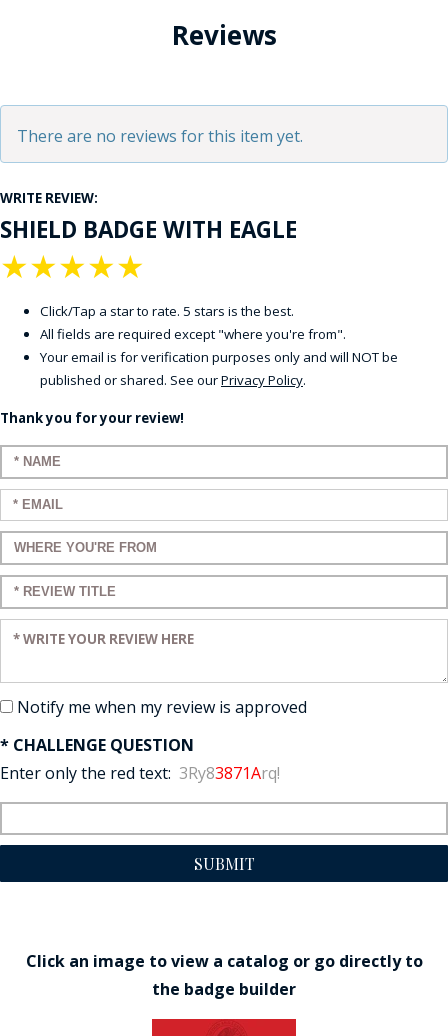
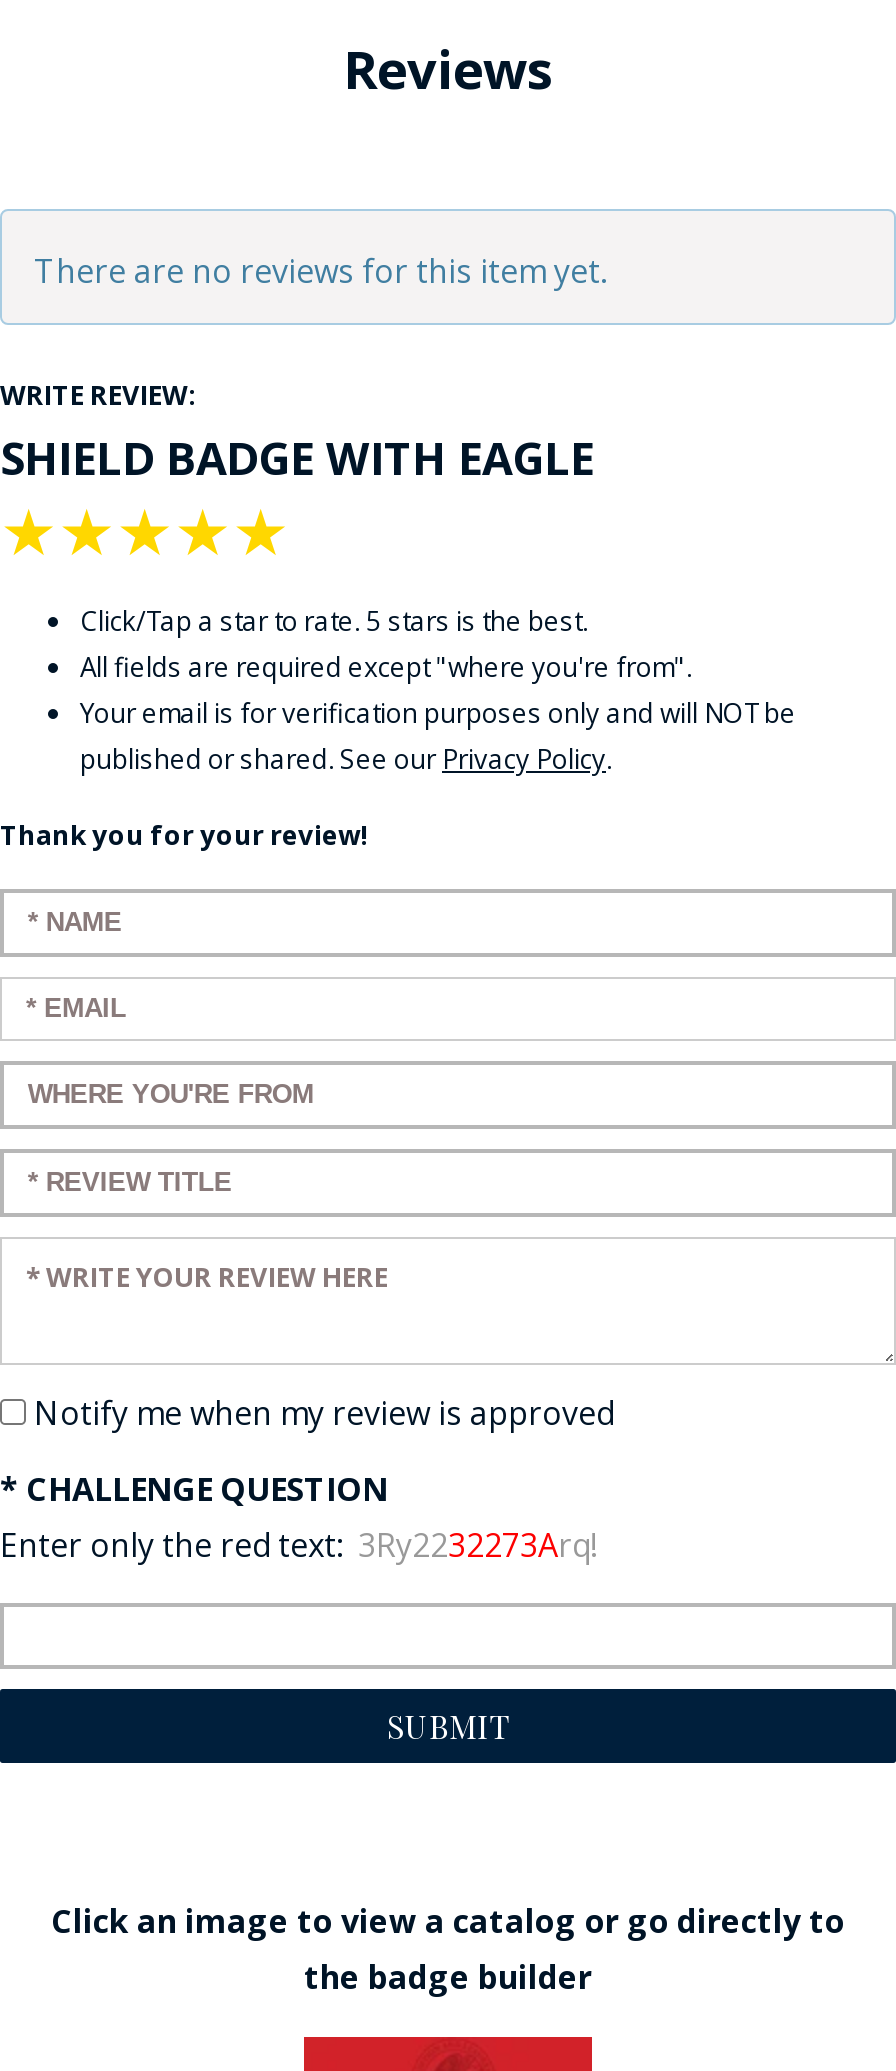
[0,761,280,783] Enter only the red text: 3Ry83871Arq! -> [0,1522,596,1566] Enter only the red text: 3Ry2232273Arq!

